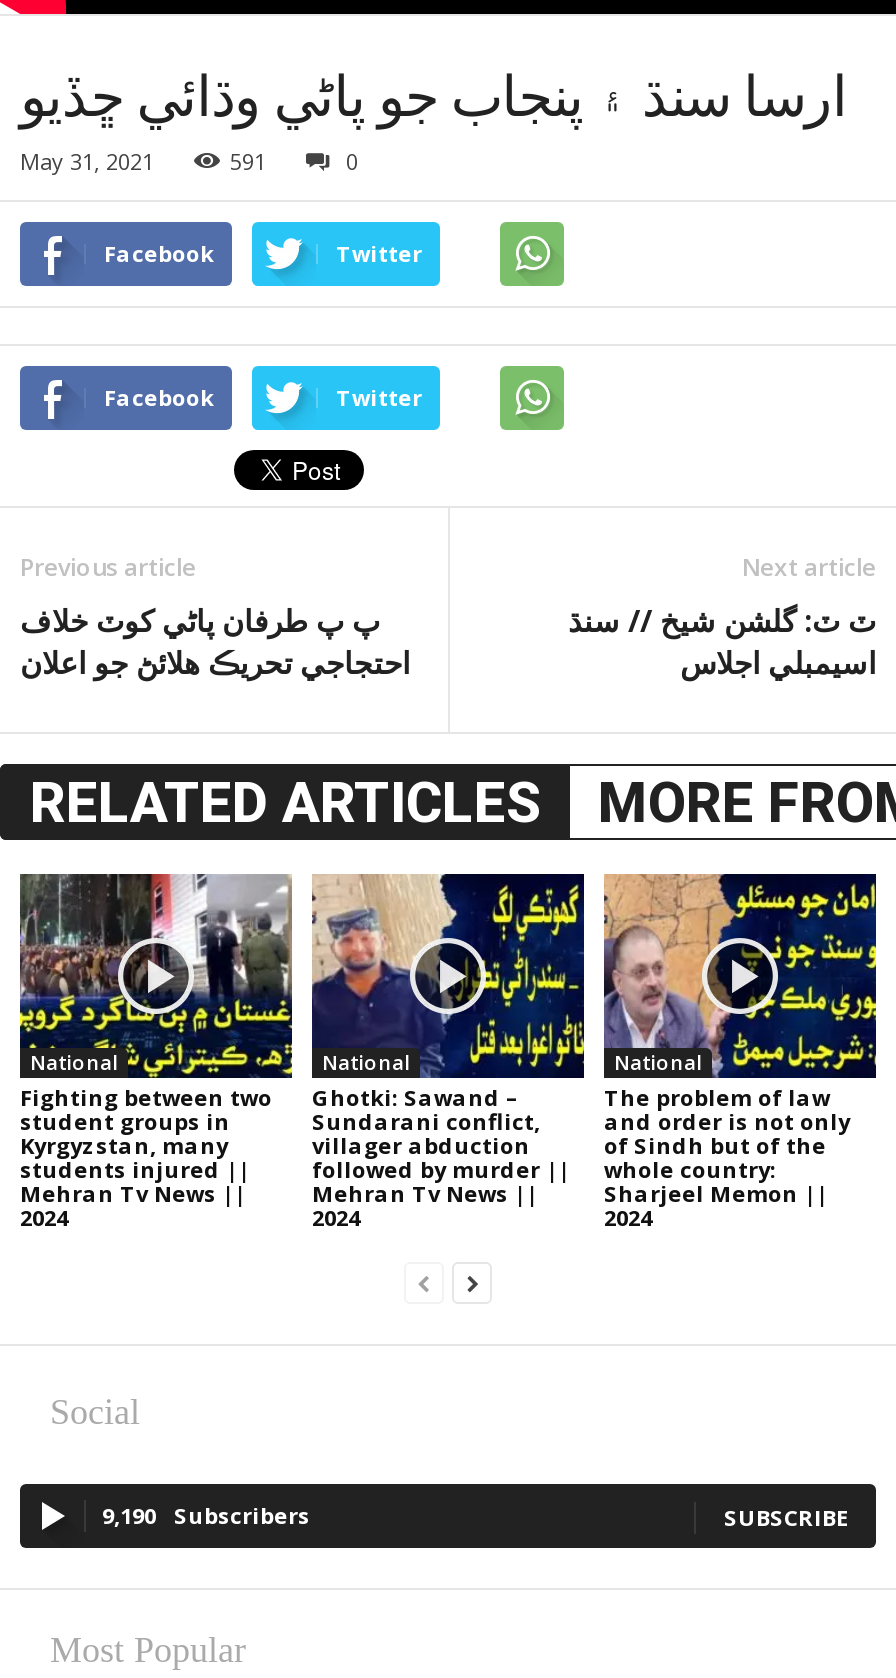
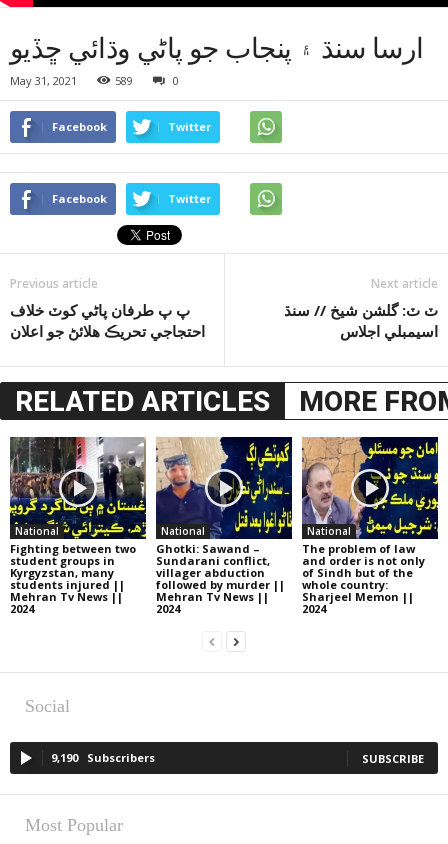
[230,146,266,176] 591 -> [115,73,133,88] 589

